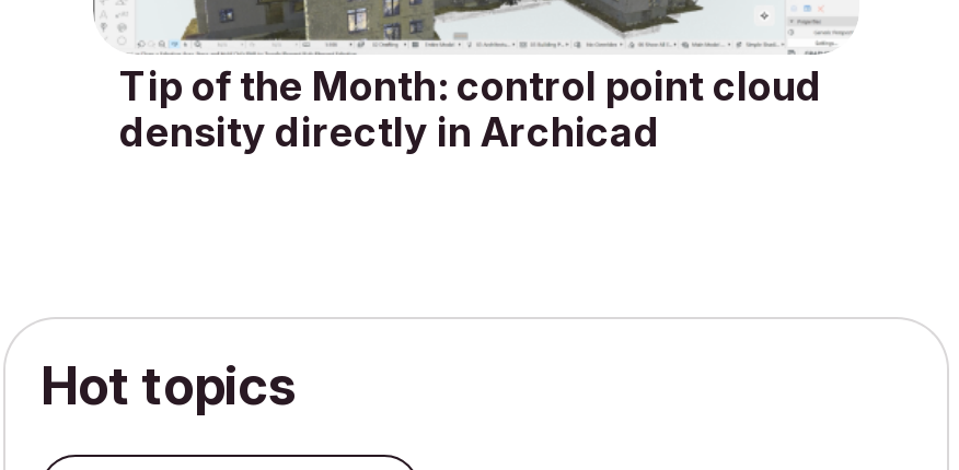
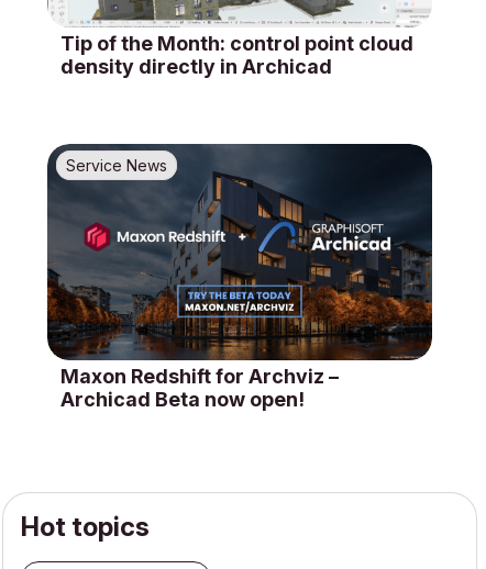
none -> [46,143,433,361] [image] | Service News
none -> [60,364,339,411] Maxon Redshift for Archviz – | Archicad Beta now open!

